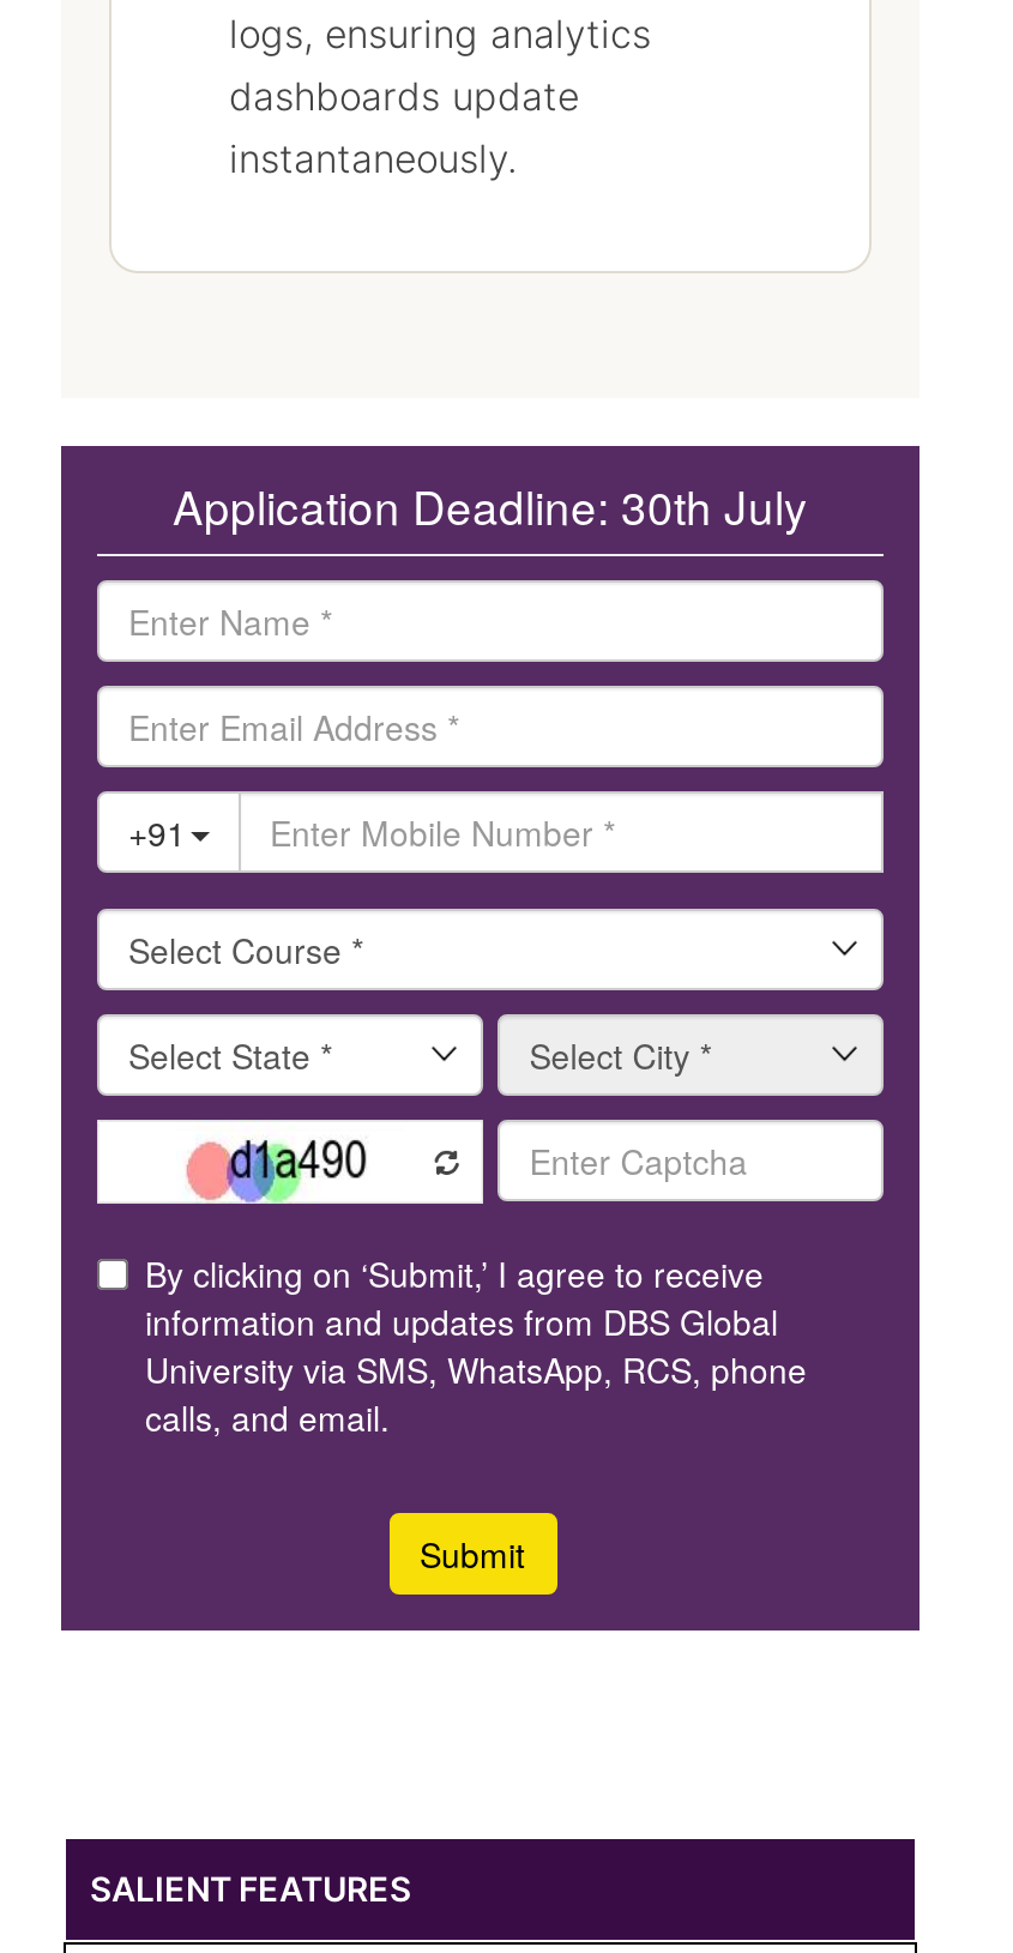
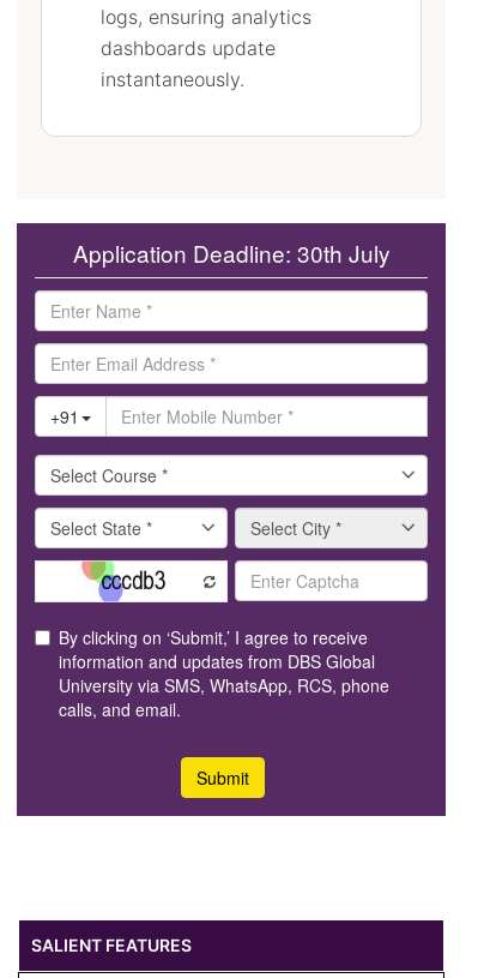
[186,1120,368,1204] [image] -> [80,560,169,602] [image]

